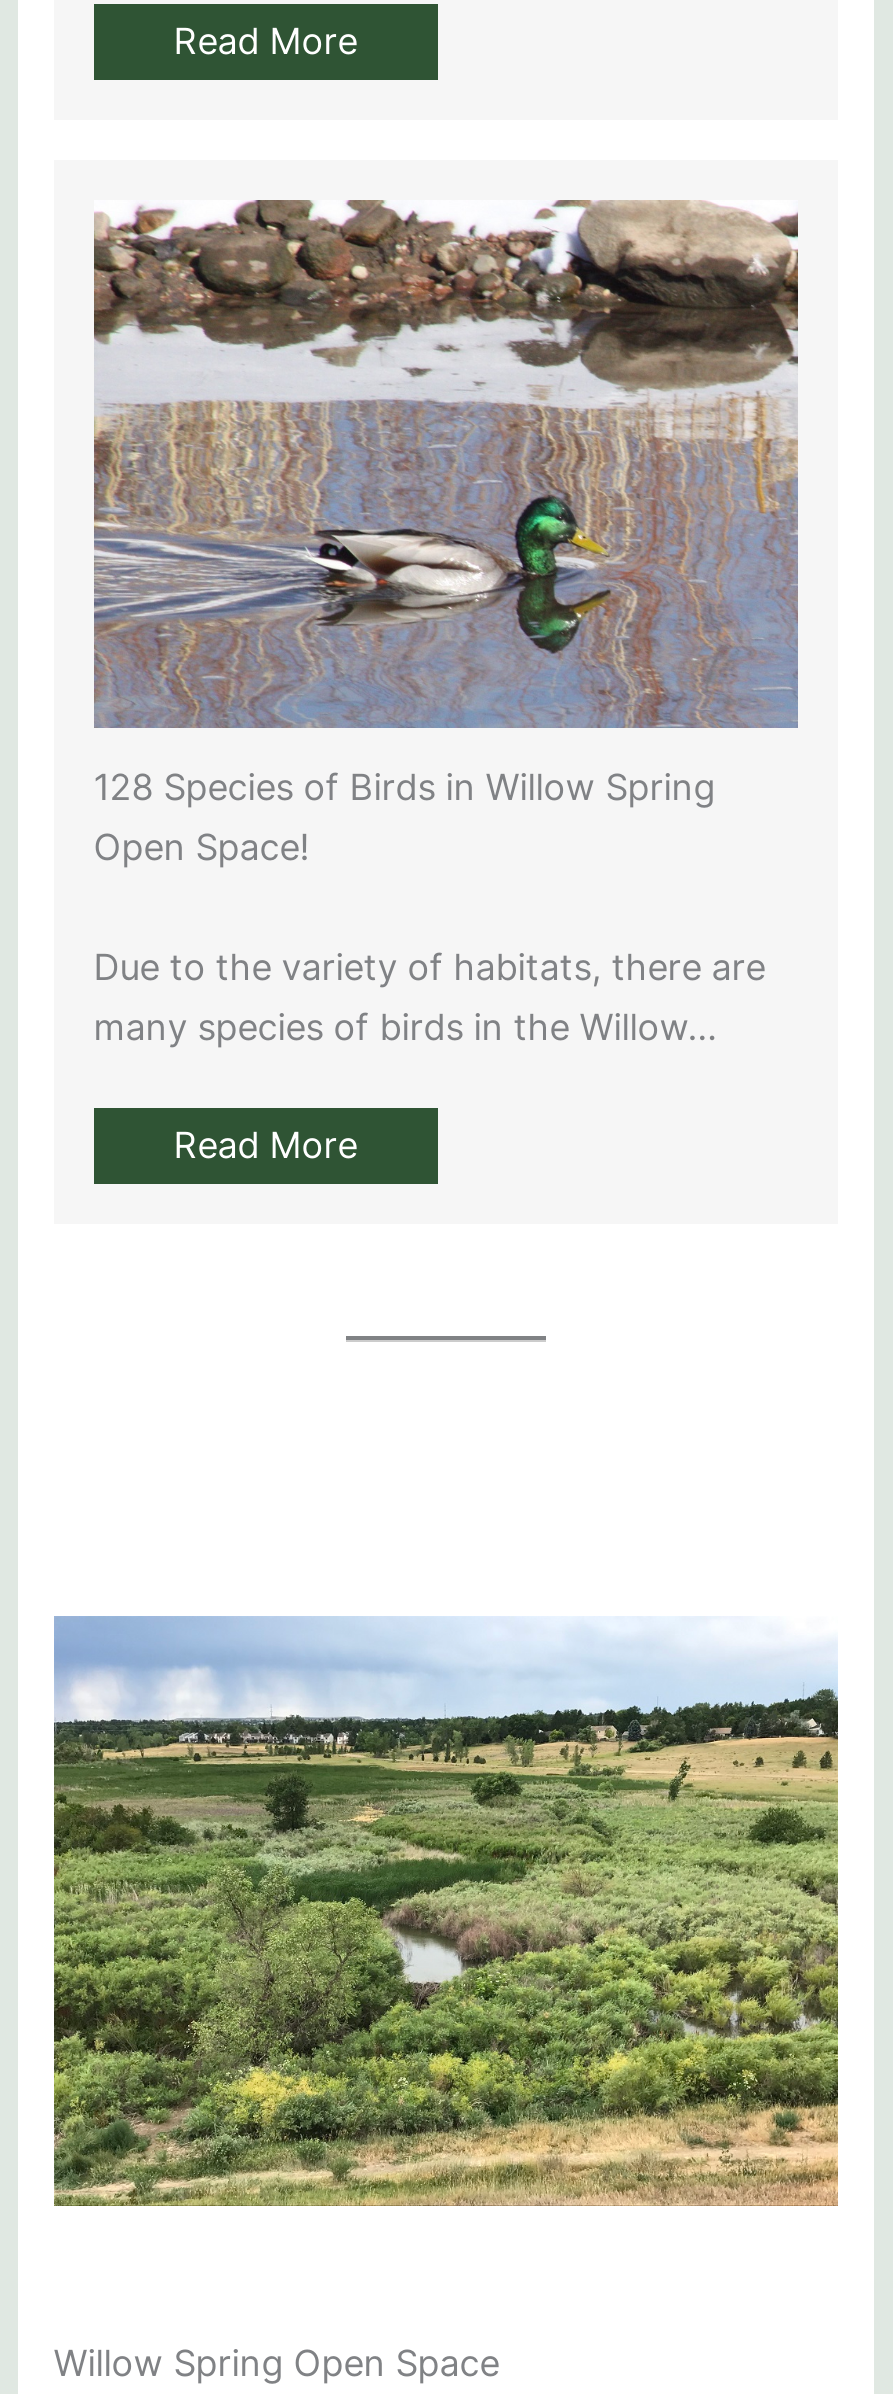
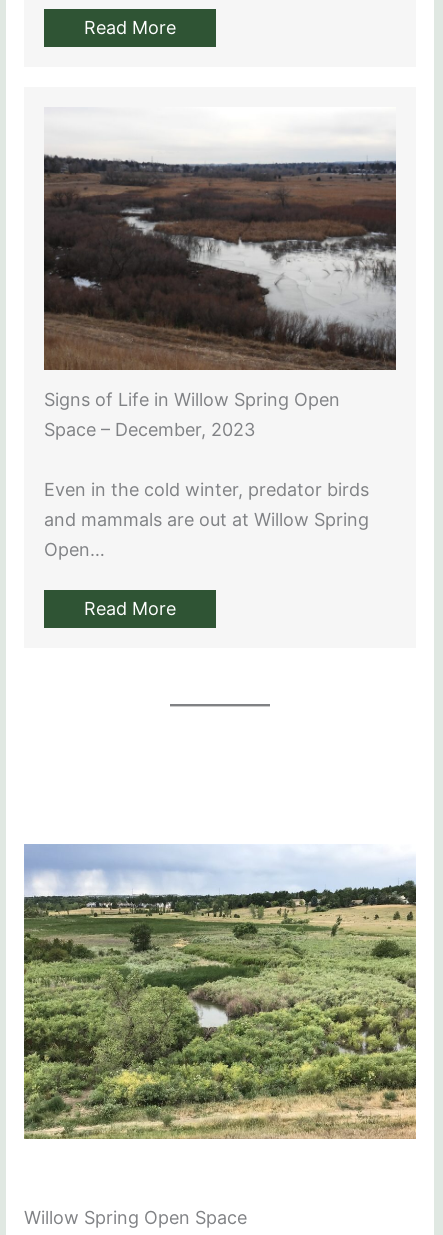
[92,199,800,869] [image] | 128 Species of Birds in Willow Spring | Open Space! -> [43,137,397,440] [image] | Signs of Life in Willow Spring Open | Space – December, 2023
[93,947,765,1049] Due to the variety of habitats, there are | many species of birds in the Willow… -> [44,479,369,560] Even in the cold winter, predator birds | and mammals are out at Willow Spring | Open…

